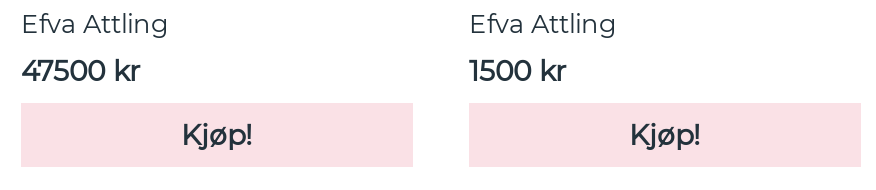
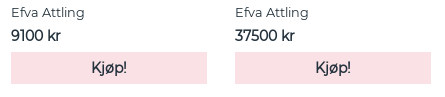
[21,53,141,89] 47500 kr -> [11,27,61,45] 9100 kr
[469,53,567,89] 1500 kr -> [235,27,295,45] 37500 kr

